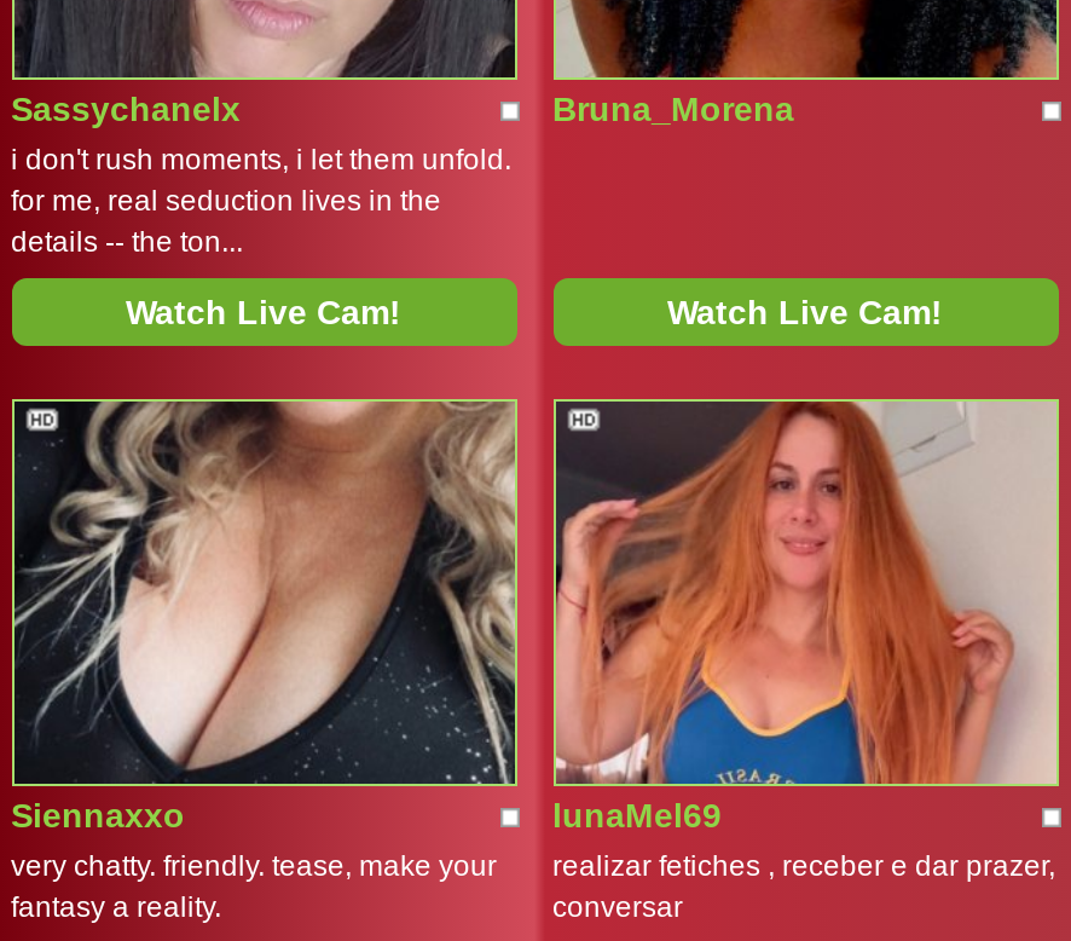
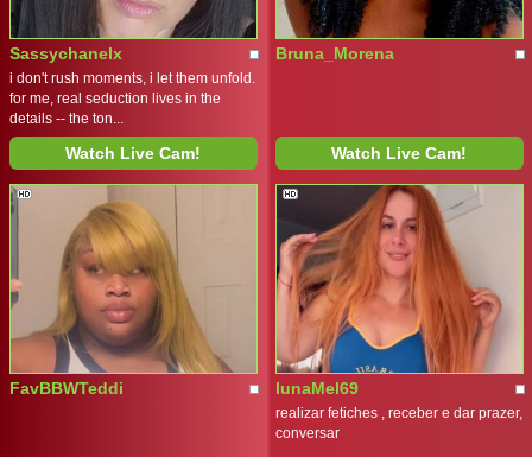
[11,399,517,924] [image] | Siennaxxo | very chatty. friendly. tease, make your | fantasy a reality. -> [9,184,258,398] [image] | FavBBWTeddi

